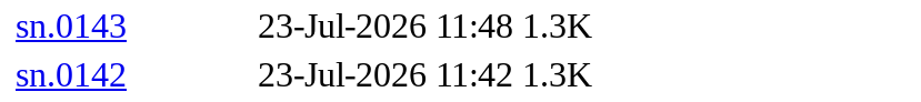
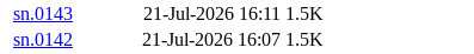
[258,8,593,45] 23-Jul-2026 11:48 1.3K -> [143,4,324,24] 21-Jul-2026 16:11 1.5K
[258,56,593,94] 23-Jul-2026 11:42 1.3K -> [142,30,324,50] 21-Jul-2026 16:07 1.5K

